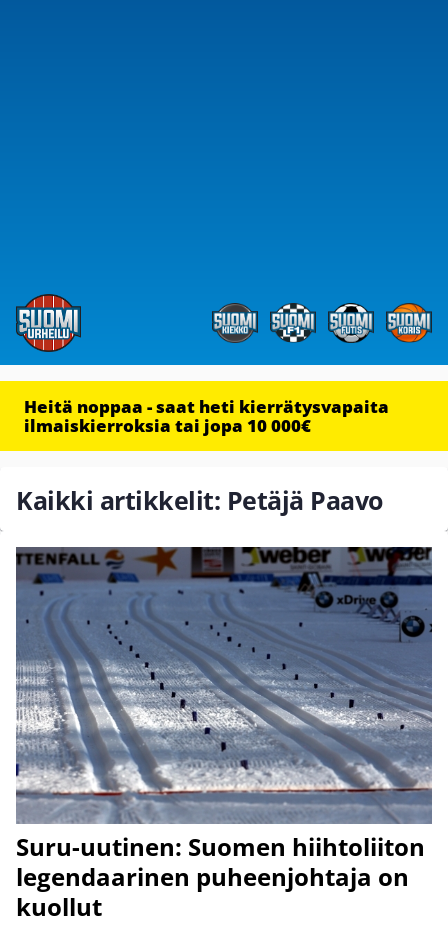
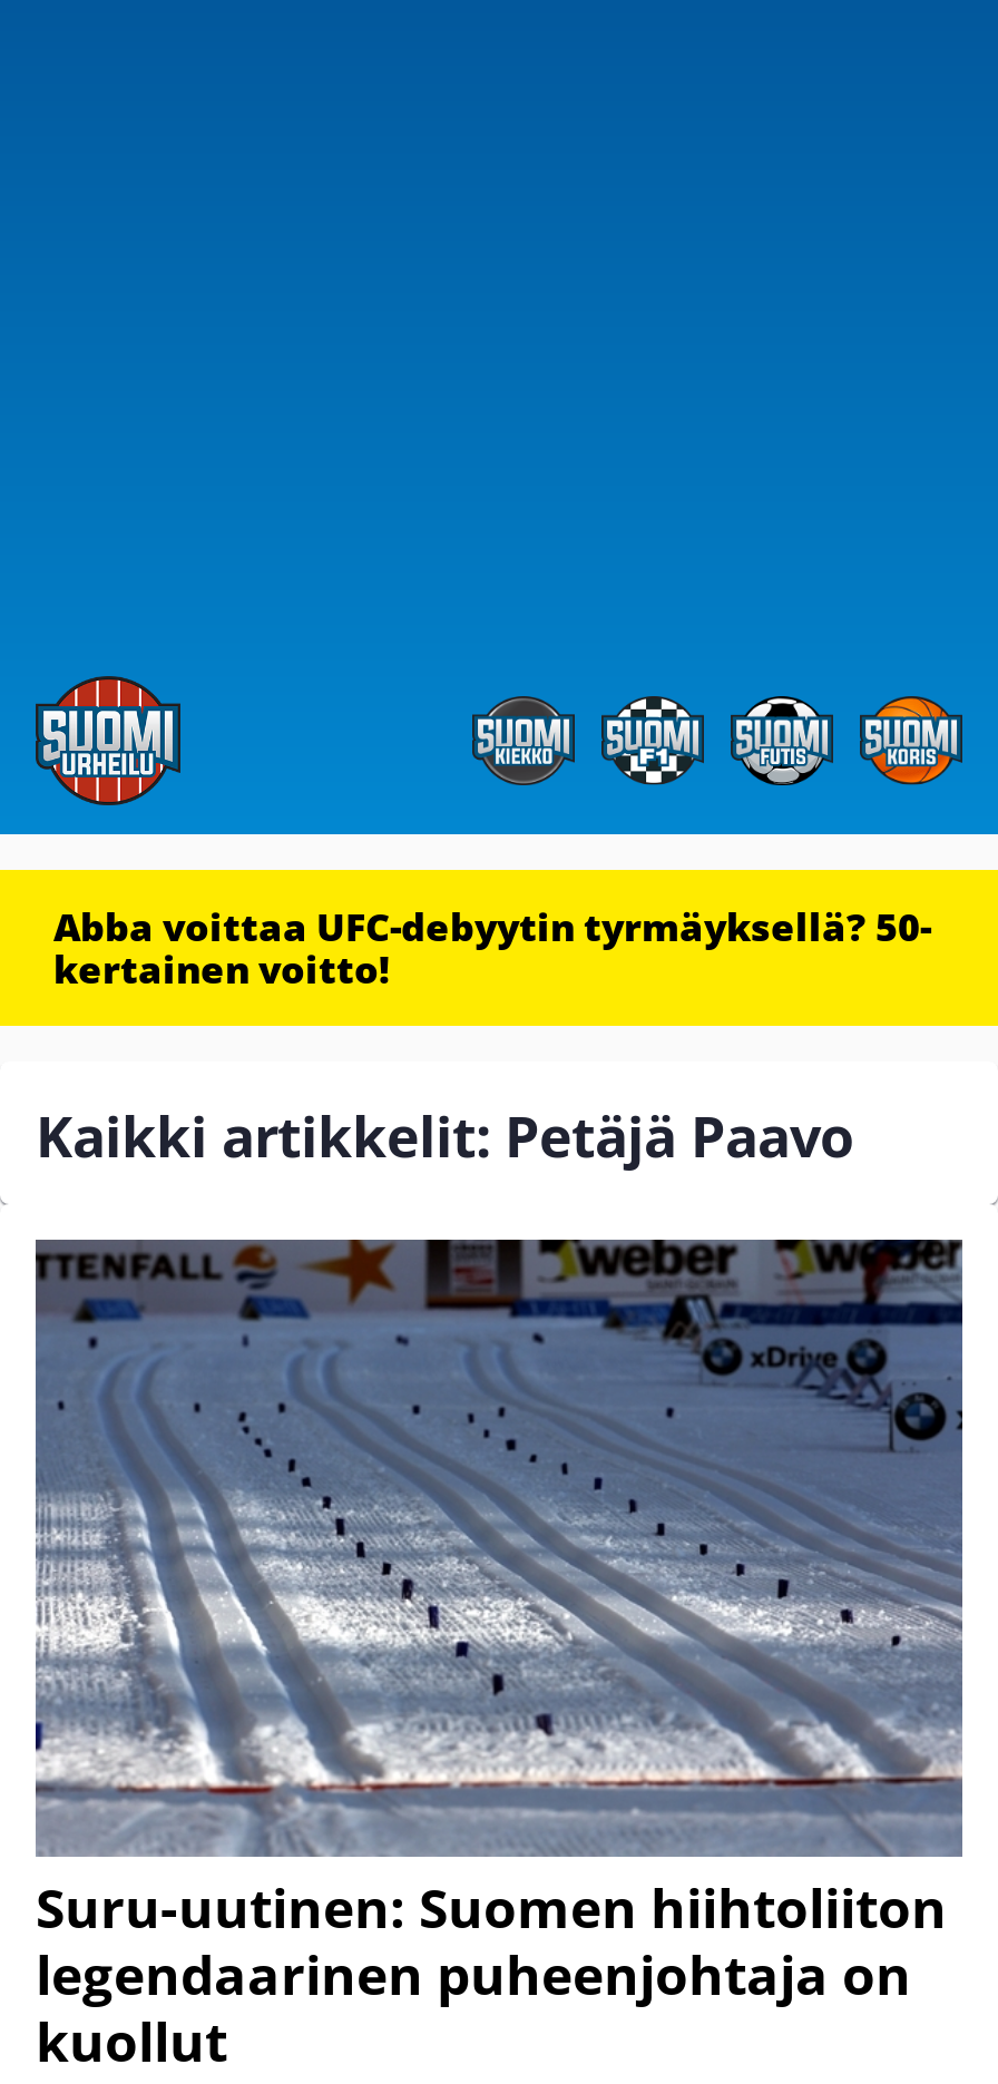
[24,395,389,437] Heitä noppaa - saat heti kierrätysvapaita | ilmaiskierroksia tai jopa 10 000€ -> [53,901,931,995] Abba voittaa UFC-debyytin tyrmäyksellä? 50- | kertainen voitto!

